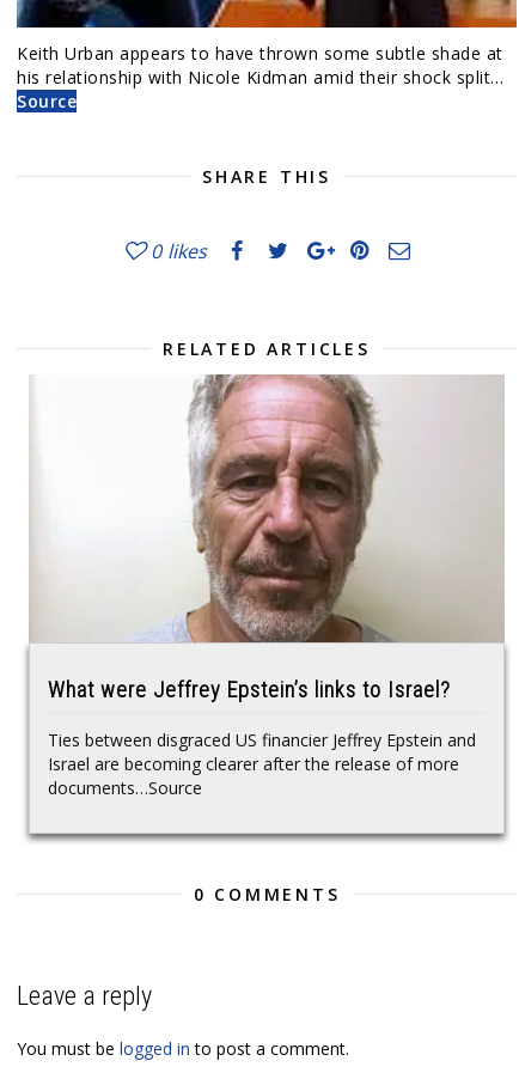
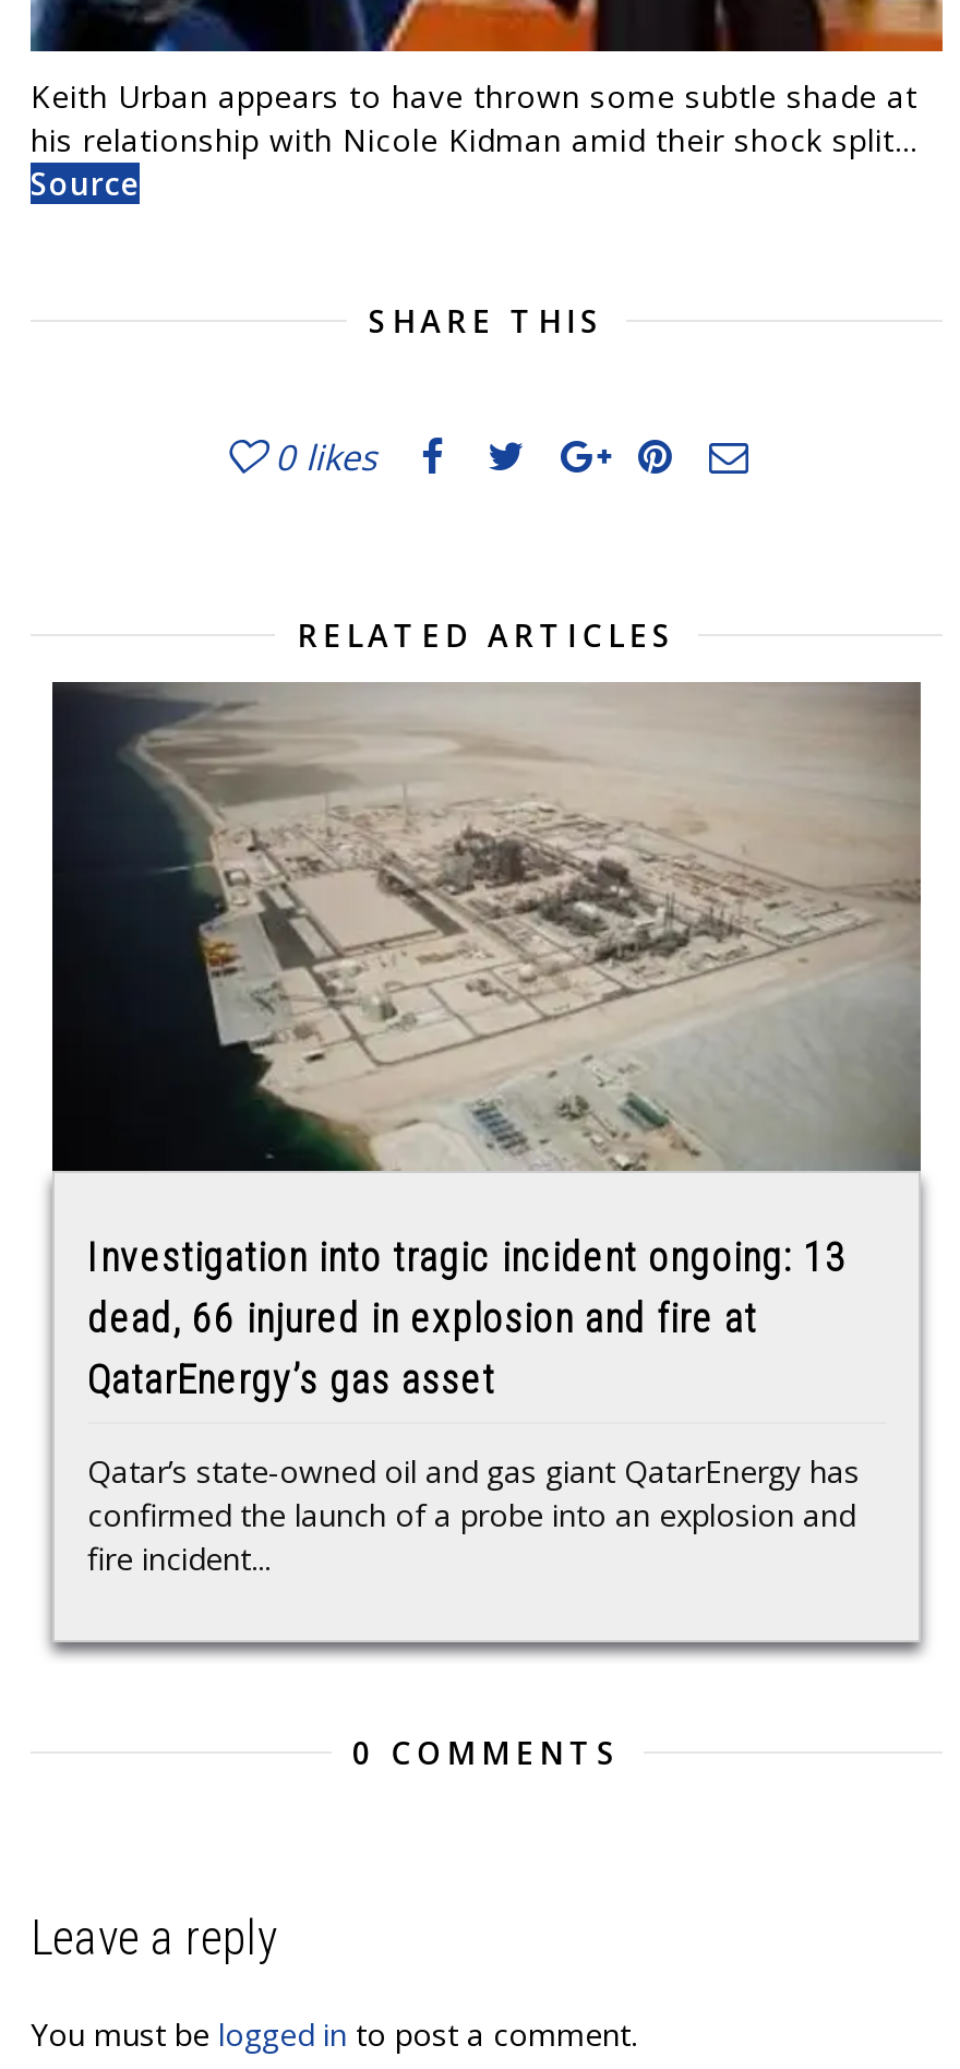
[29,373,503,702] [image] | What were Jeffrey Epstein’s links to Israel? -> [50,679,921,1403] [image] | Investigation into tragic incident ongoing: 13 | dead, 66 injured in explosion and fire at | QatarEnergy’s gas asset
[48,728,476,799] Ties between disgraced US financier Jeffrey Epstein and | Israel are becoming clearer after the release of more | documents…Source -> [87,1451,860,1579] Qatar’s state-owned oil and gas giant QatarEnergy has | confirmed the launch of a probe into an explosion and | fire incident...

